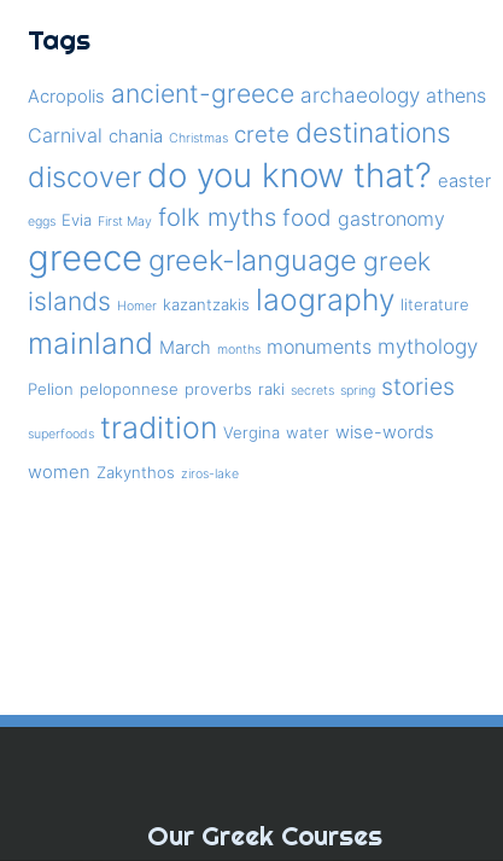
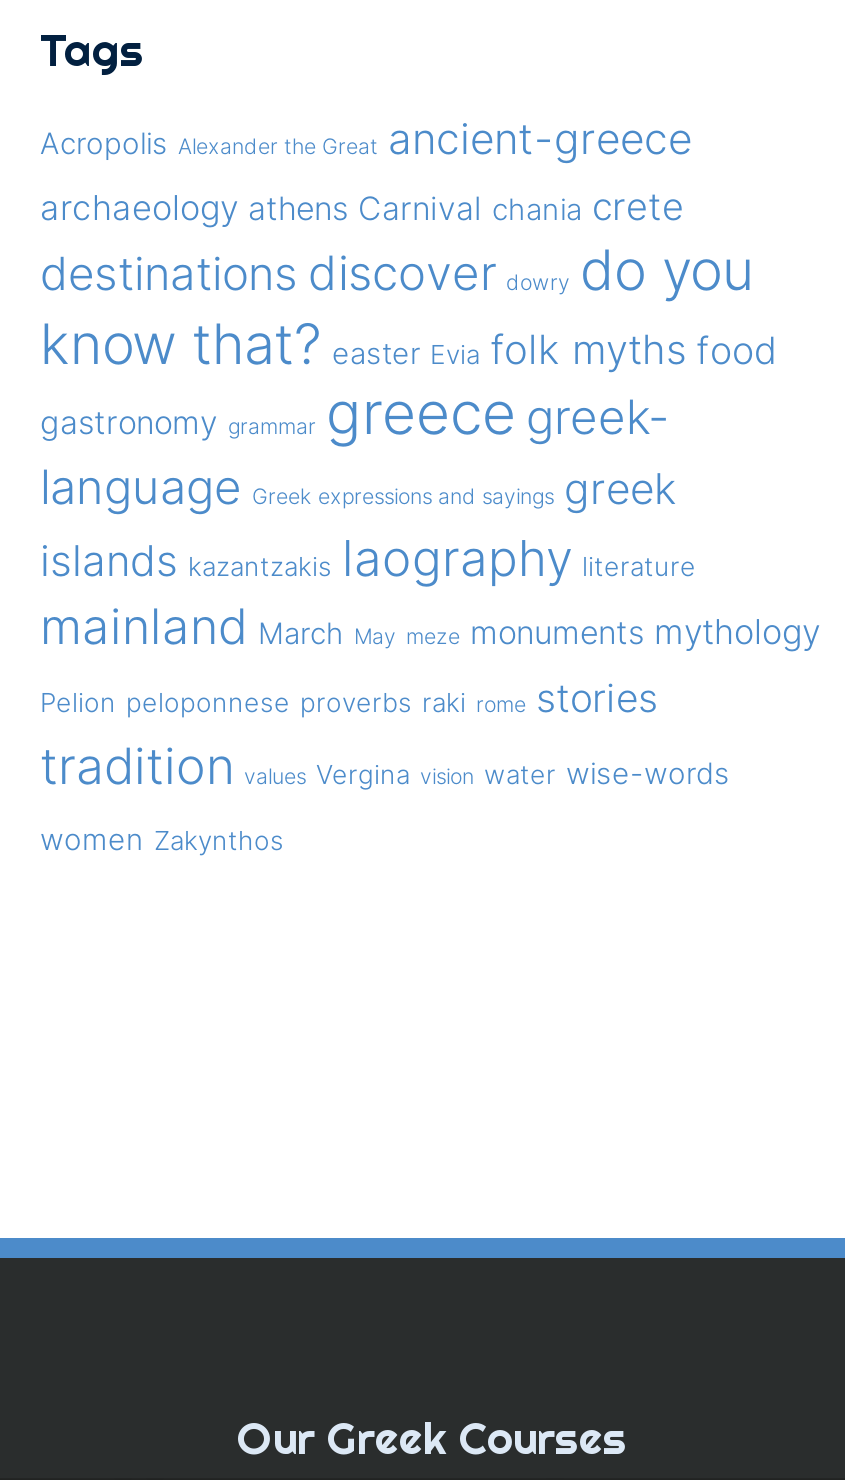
[28,78,491,483] Acropolis ancient-greece archaeology athens | Carnival chania Christmas crete destinations | discover do you know that? easter | eggs Evia First May folk myths food gastronomy | greece greek-language greek | islands Homer kazantzakis laography literature | mainland March months monuments mythology | Pelion peloponnese proverbs raki secrets spring stories | superfoods tradition Vergina water wise-words | women Zakynthos ziros-lake -> [40,112,820,858] Acropolis Alexander the Great ancient-greece | archaeology athens Carnival chania crete | destinations discover dowry do you | know that? easter Evia folk myths food | gastronomy grammar greece greek- | language Greek expressions and sayings greek | islands kazantzakis laography literature | mainland March May meze monuments mythology | Pelion peloponnese proverbs raki rome stories | tradition values Vergina vision water wise-words | women Zakynthos

